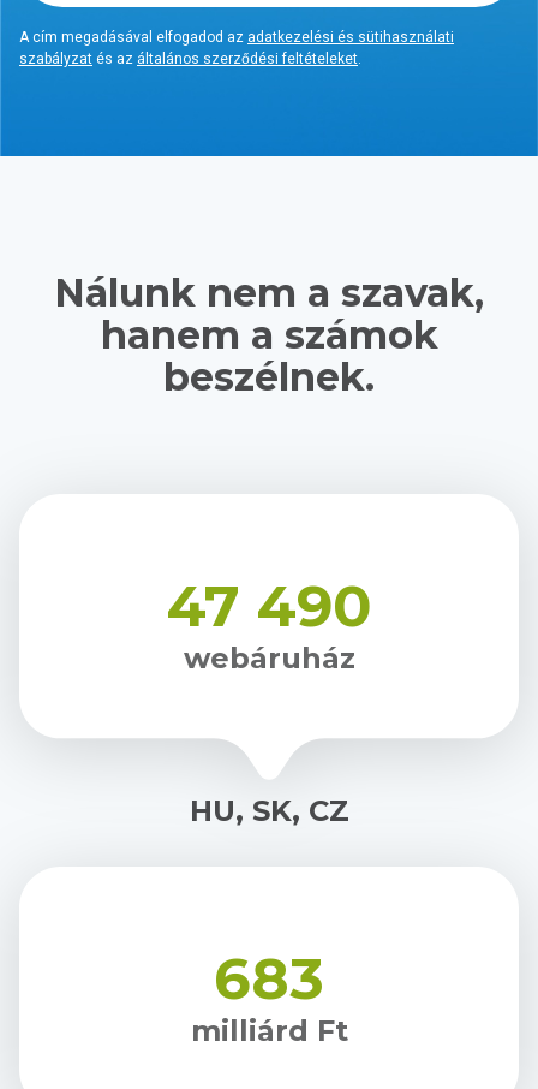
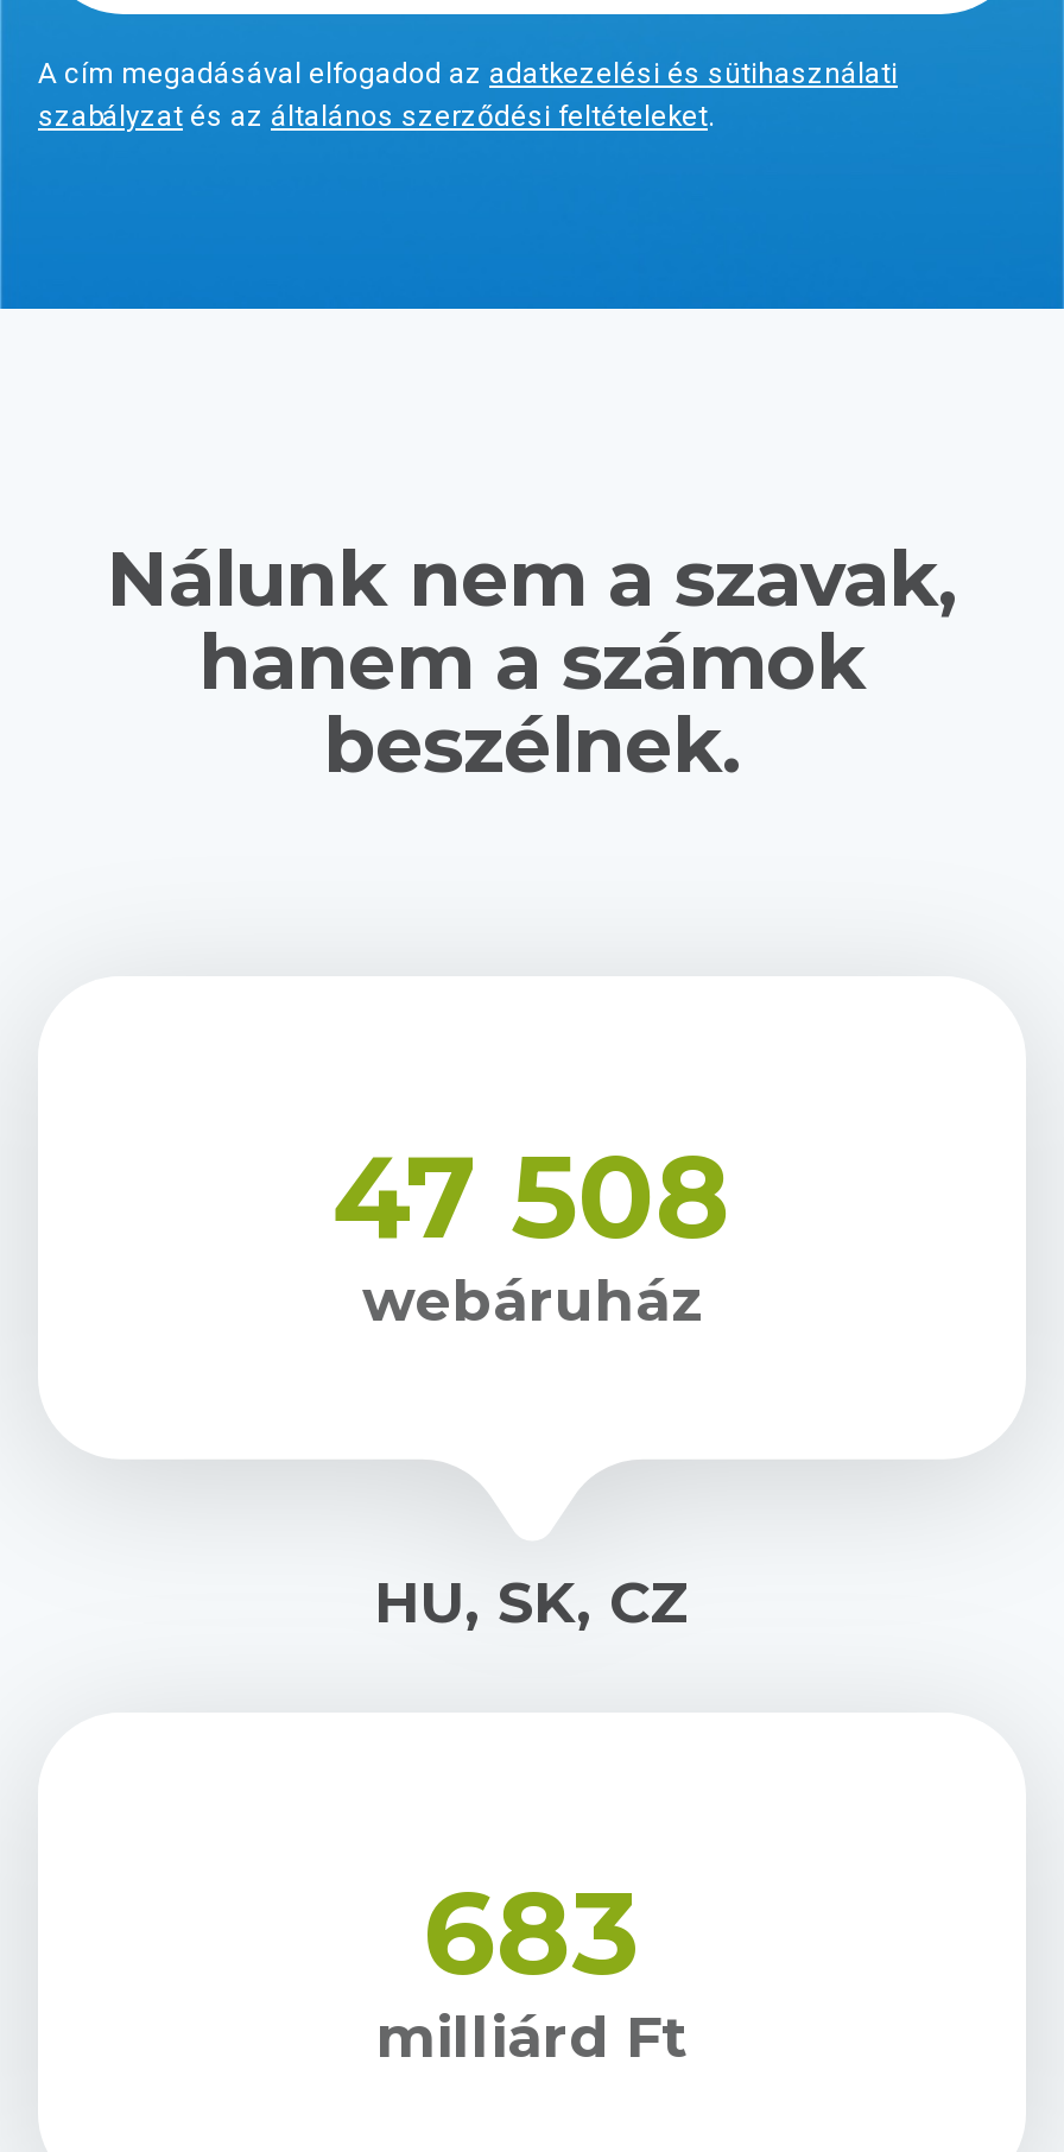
[166,571,372,640] 47 490 -> [332,1128,731,1266] 47 508

